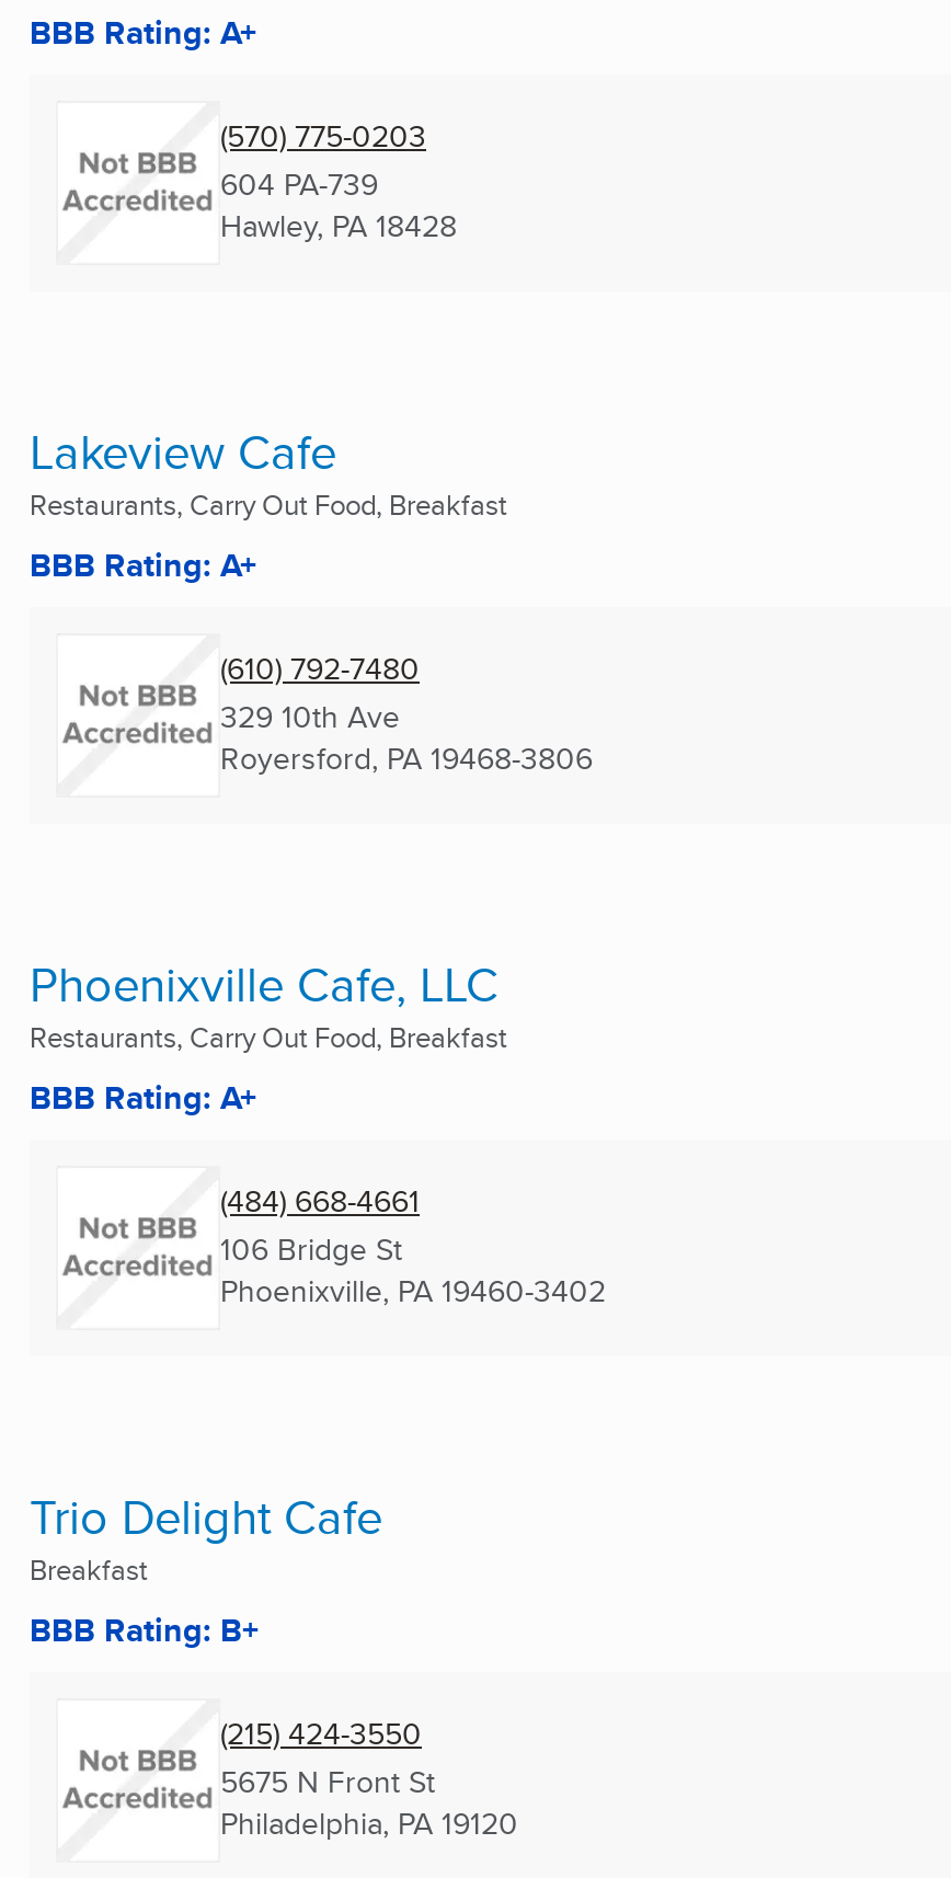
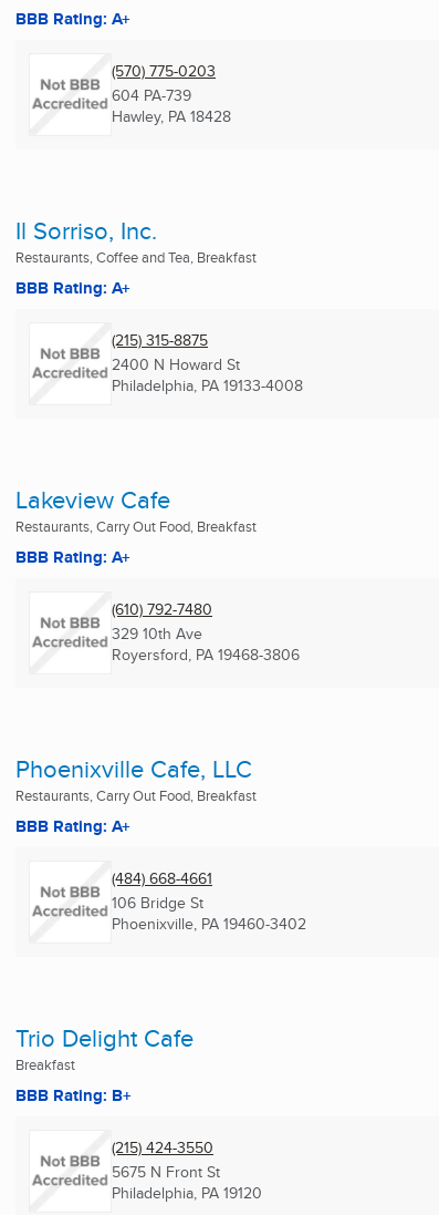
none -> [15,213,303,397] Il Sorriso, Inc. | Restaurants, Coffee and Tea, Breakfast | BBB Rating: A+ | (215) 315-8875 | 2400 N Howard St | Philadelphia, PA 19133-4008

